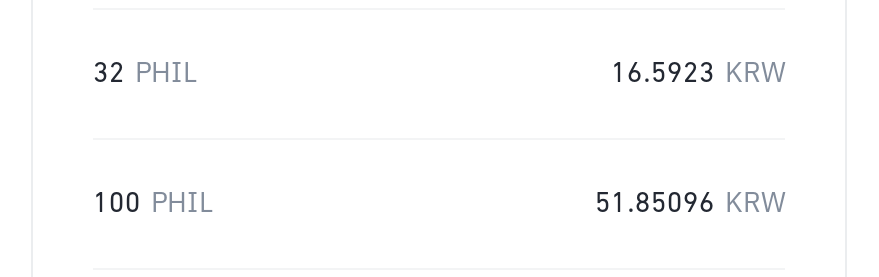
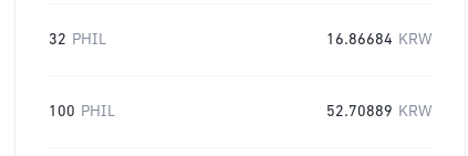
[611,60,785,88] 16.5923 KRW -> [326,32,431,48] 16.86684 KRW
[595,190,785,218] 51.85096 KRW -> [326,104,431,119] 52.70889 KRW

